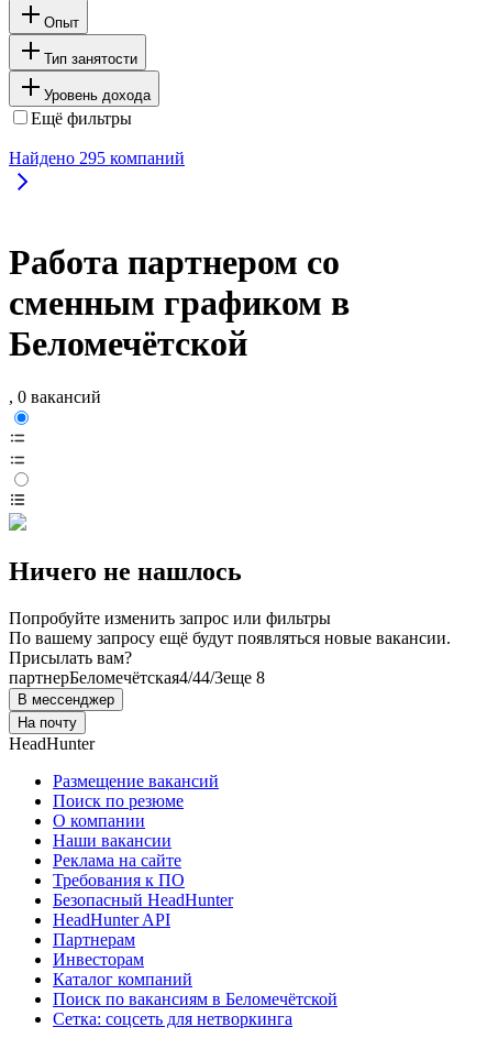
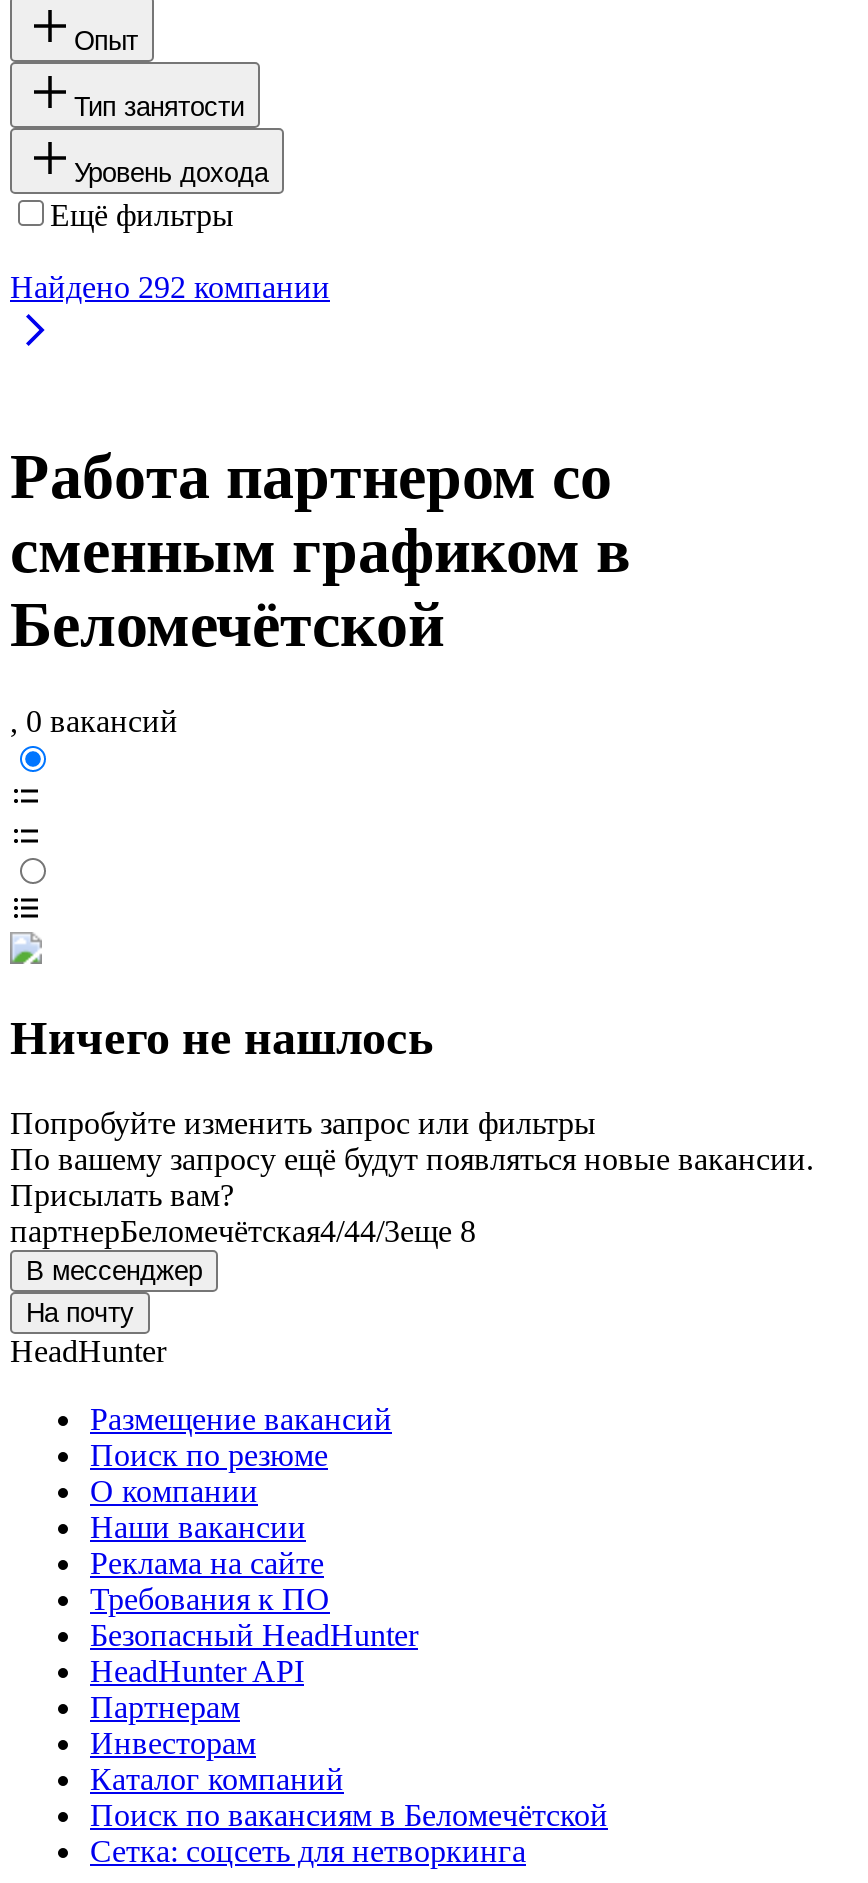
[9,148,185,167] Найдено 295 компаний -> [10,269,330,303] Найдено 292 компании

